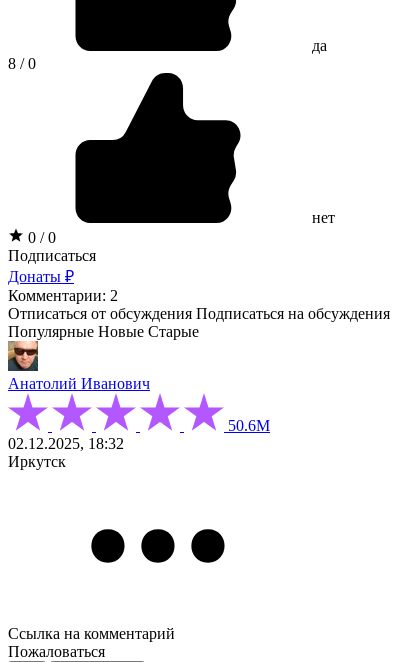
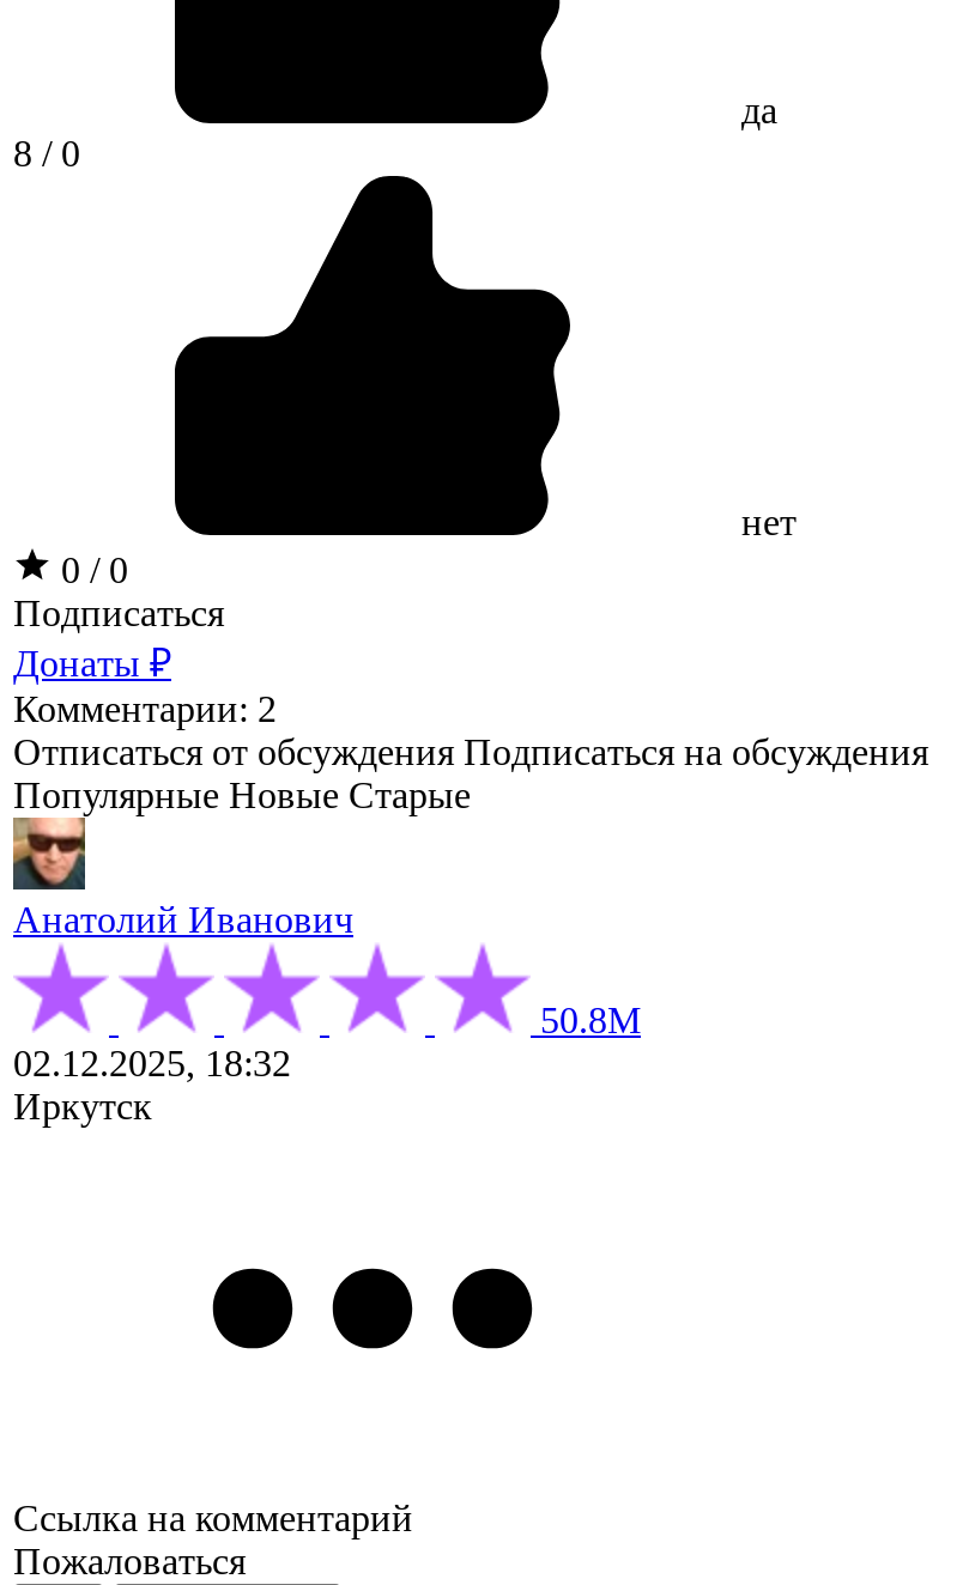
[224,417,270,434] 50.6М -> [531,998,641,1039] 50.8М

